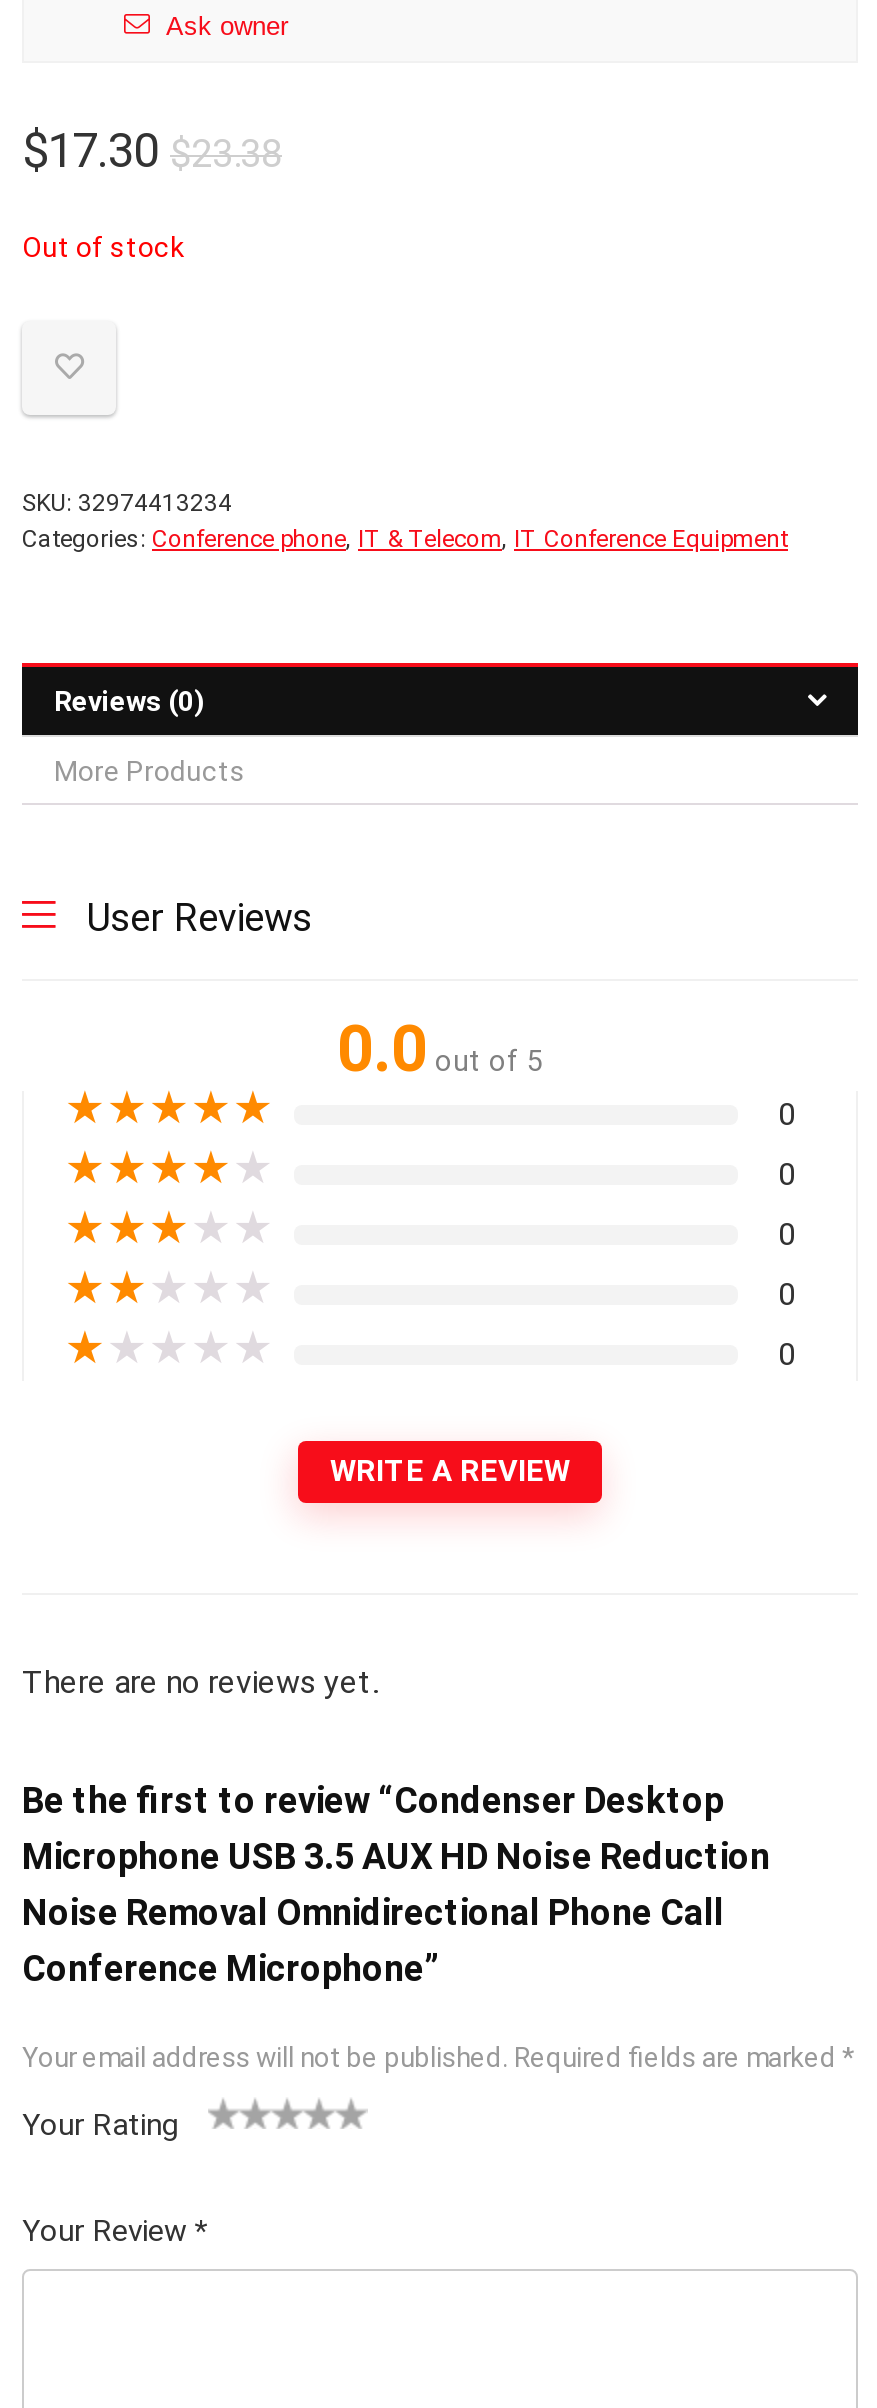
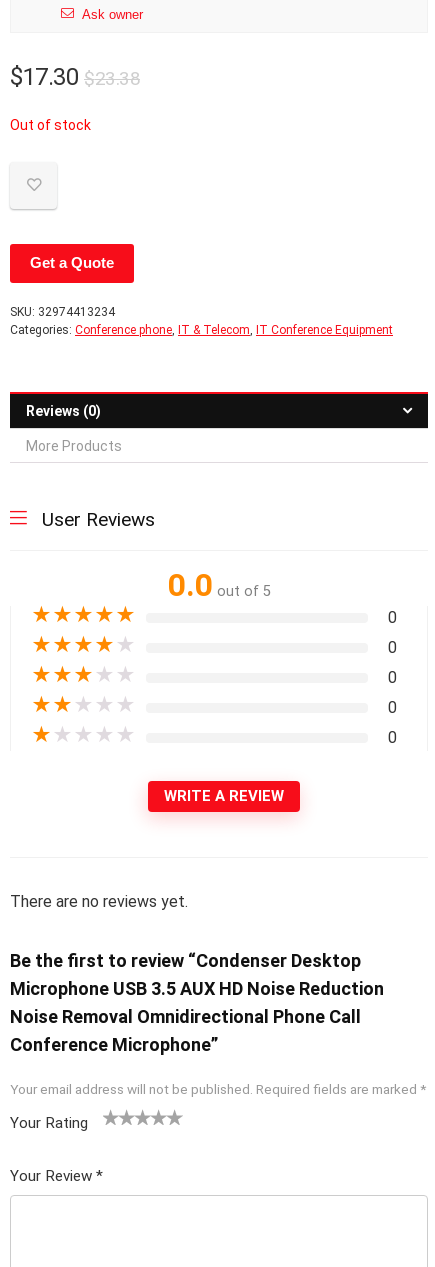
none -> [30,254,114,271] Get a Quote

